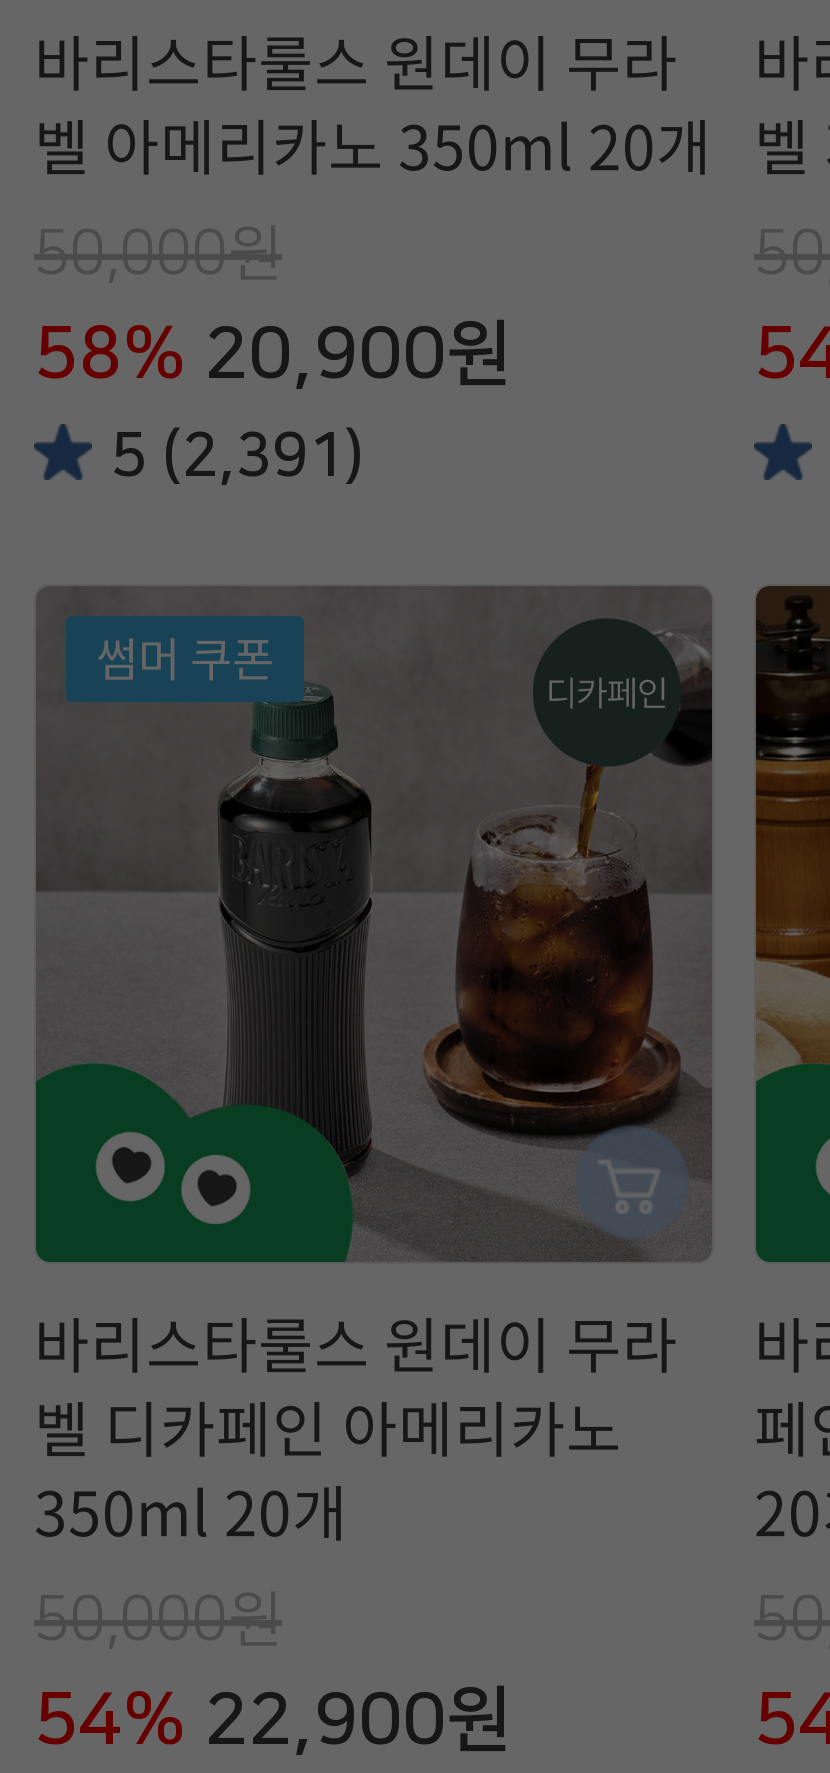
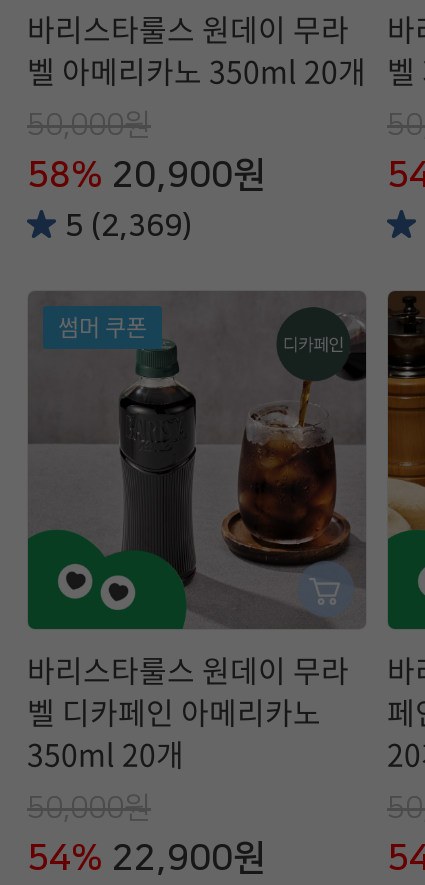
[110,422,364,490] 5 (2,391) -> [65,209,192,243] 5 (2,369)

